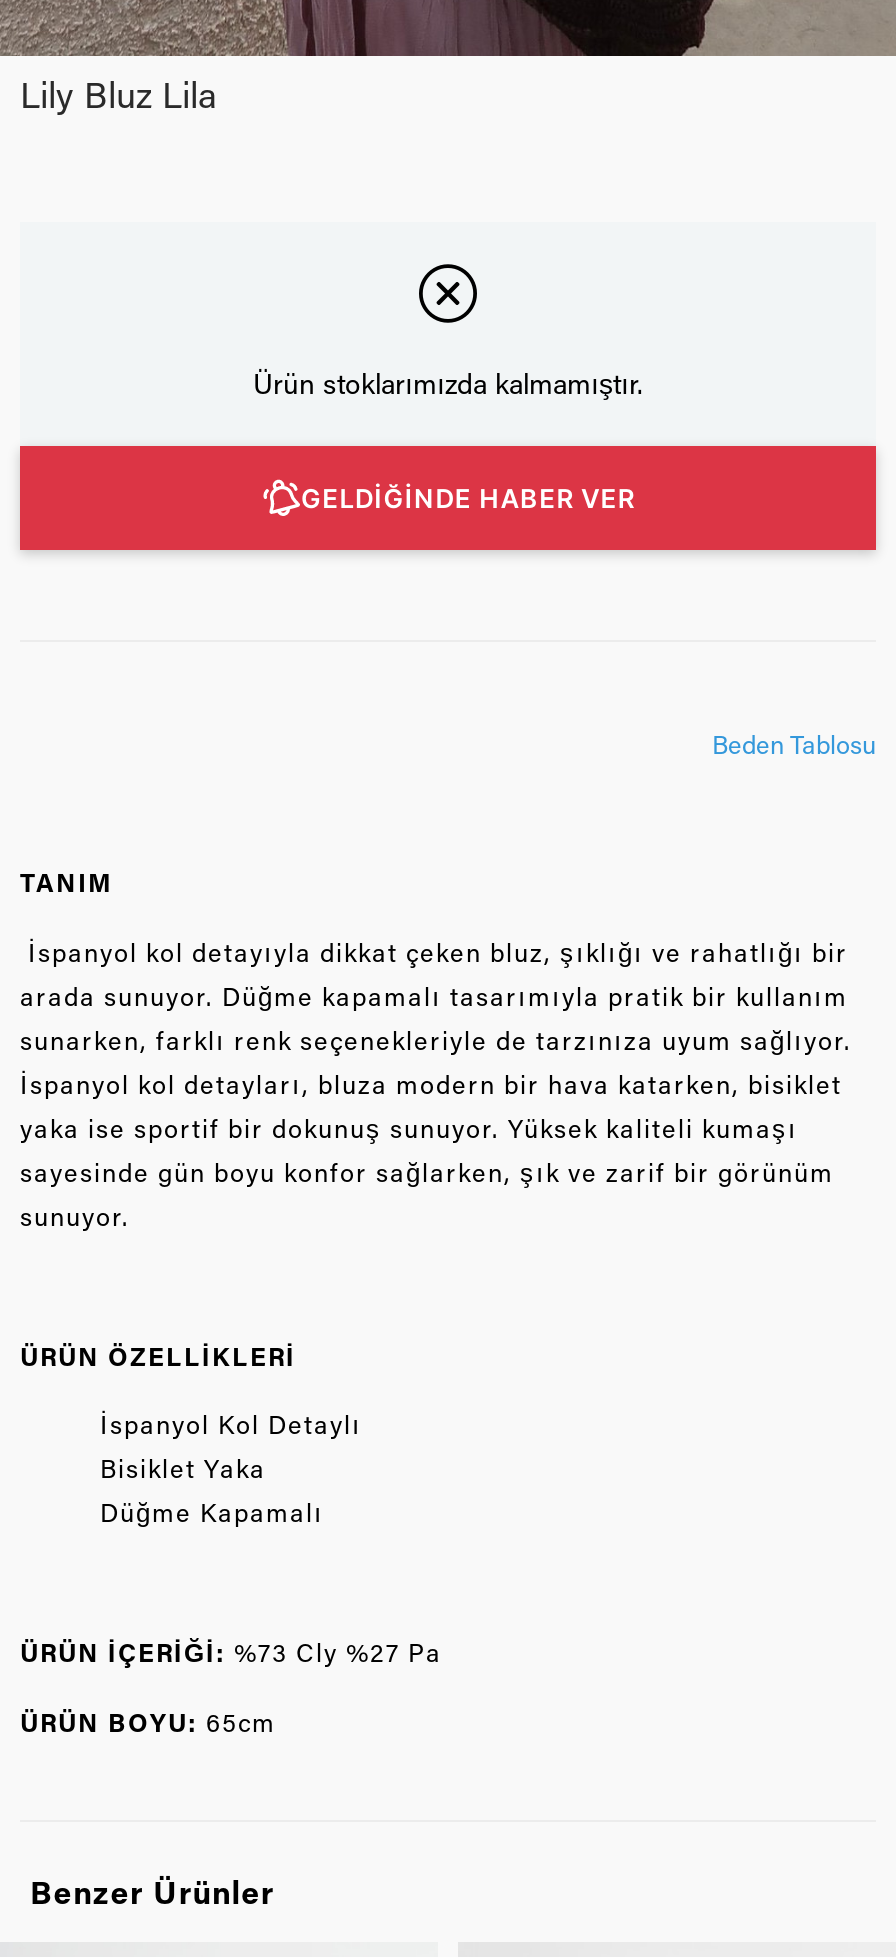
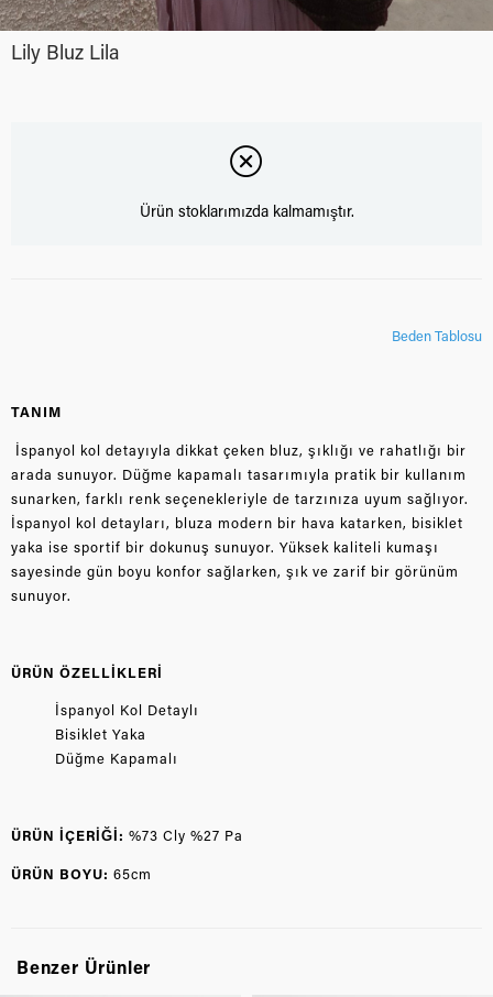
[301,482,635,514] GELDİĞİNDE HABER VER -> none

